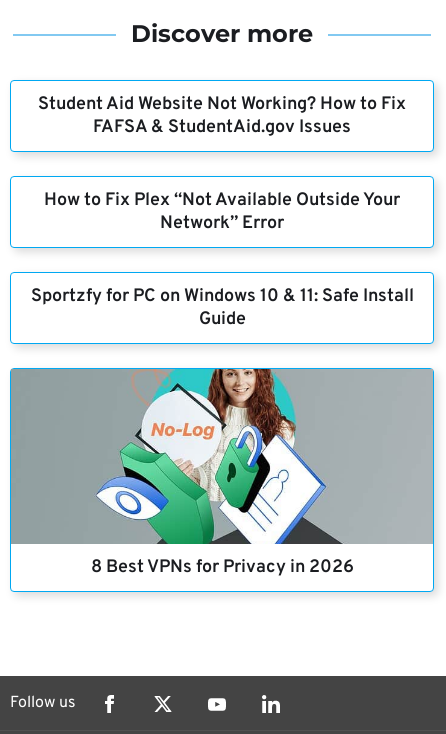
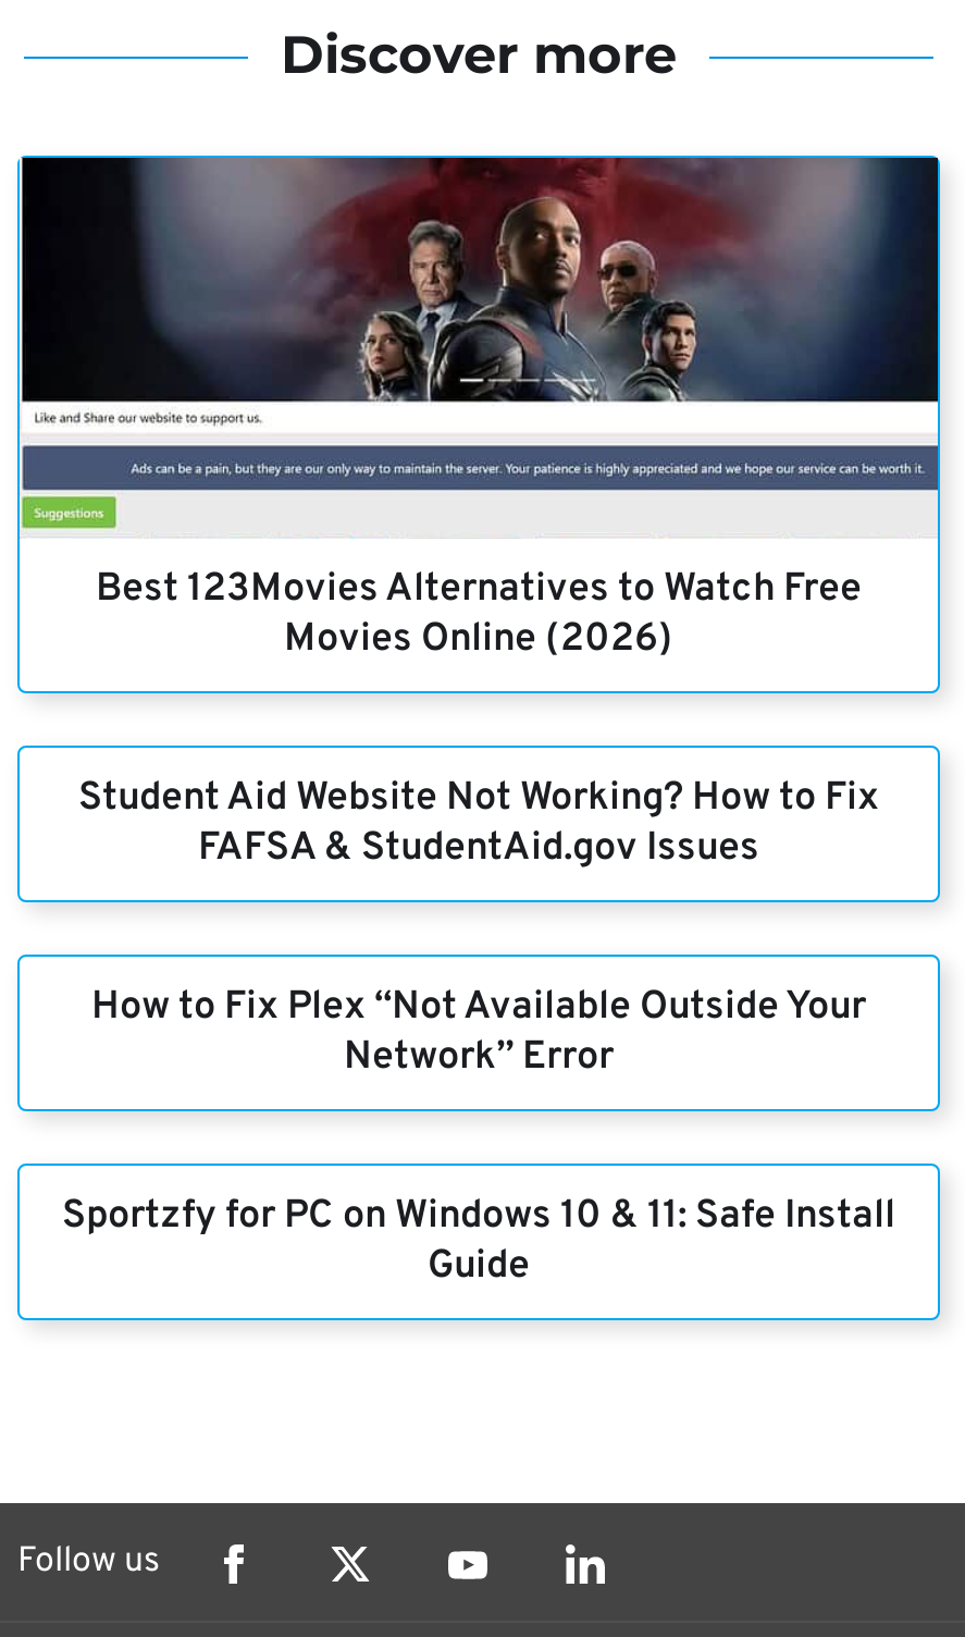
none -> [15,443,944,666] [image] | Best 123Movies Alternatives to Watch Free | Movies Online (2026)
none -> [15,156,944,426] [image]
moved [30,93,413,331] -> [62,775,895,1293]: Student Aid Website Not Working? How to Fix | FAFSA & StudentAid.gov Issues | How to Fix Plex “Not Available Outside Your | Network” Error | Sportzfy for PC on Windows 10 & 11: Safe Install | Guide
[9,367,436,579] [image] | 8 Best VPNs for Privacy in 2026 -> none

